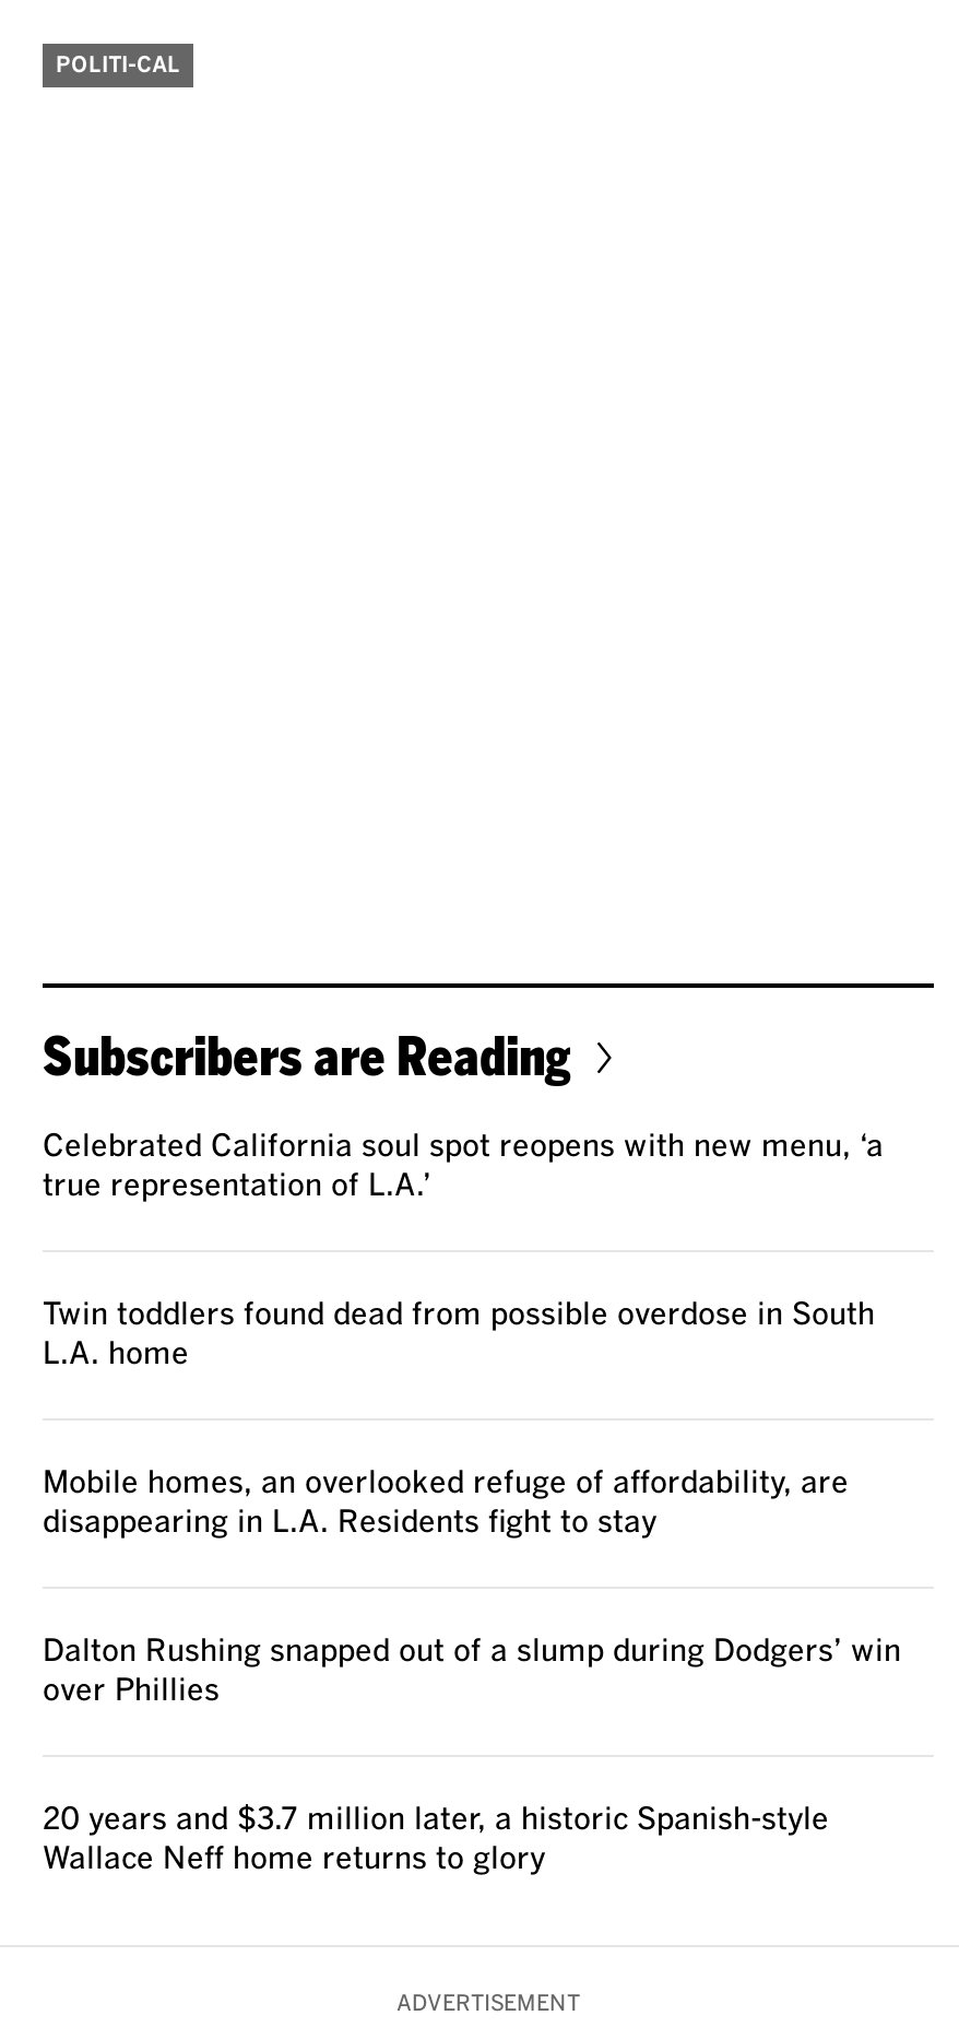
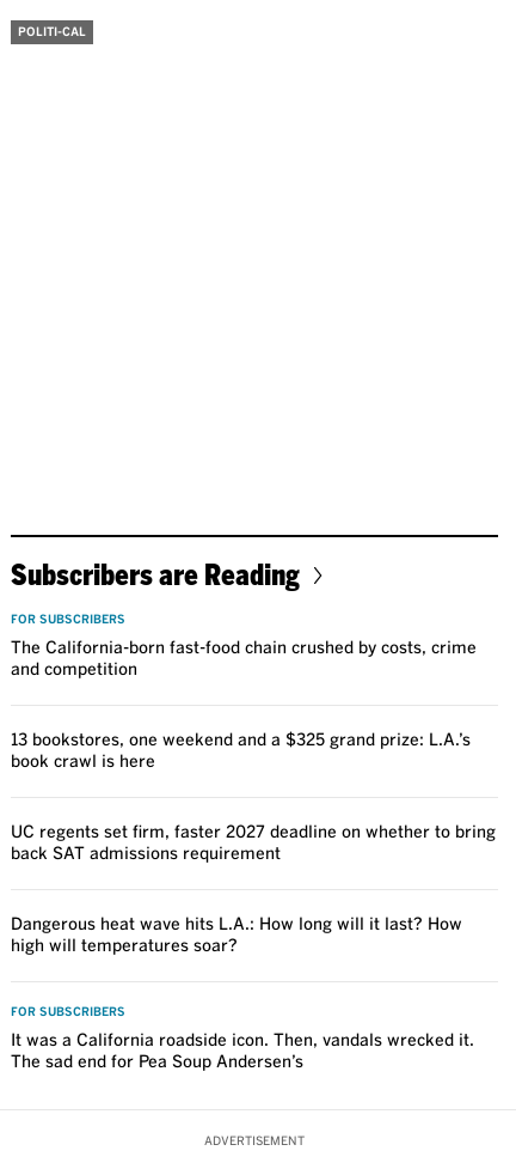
[43,1132,884,1202] Celebrated California soul spot reopens with new menu, ‘a | true representation of L.A.’ -> [11,614,477,678] FOR SUBSCRIBERS | The California-born fast-food chain crushed by costs, crime | and competition
[43,1300,875,1370] Twin toddlers found dead from possible overdose in South | L.A. home -> [11,732,471,771] 13 bookstores, one weekend and a $325 grand prize: L.A.’s | book crawl is here
[43,1469,849,1539] Mobile homes, an overlooked refuge of affordability, are | disappearing in L.A. Residents fight to stay -> [11,824,496,863] UC regents set firm, faster 2027 deadline on whether to bring | back SAT admissions requirement
[43,1637,901,1707] Dalton Rushing snapped out of a slump during Dodgers’ win | over Phillies -> [11,917,462,955] Dangerous heat wave hits L.A.: How long will it last? How | high will temperatures soar?
[43,1805,829,1875] 20 years and $3.7 million later, a historic Spanish-style | Wallace Neff home returns to glory -> [11,1006,474,1071] FOR SUBSCRIBERS | It was a California roadside icon. Then, vandals wrecked it. | The sad end for Pea Soup Andersen’s

